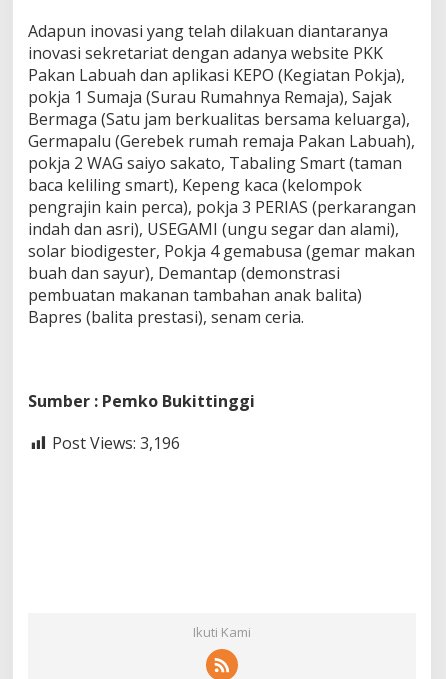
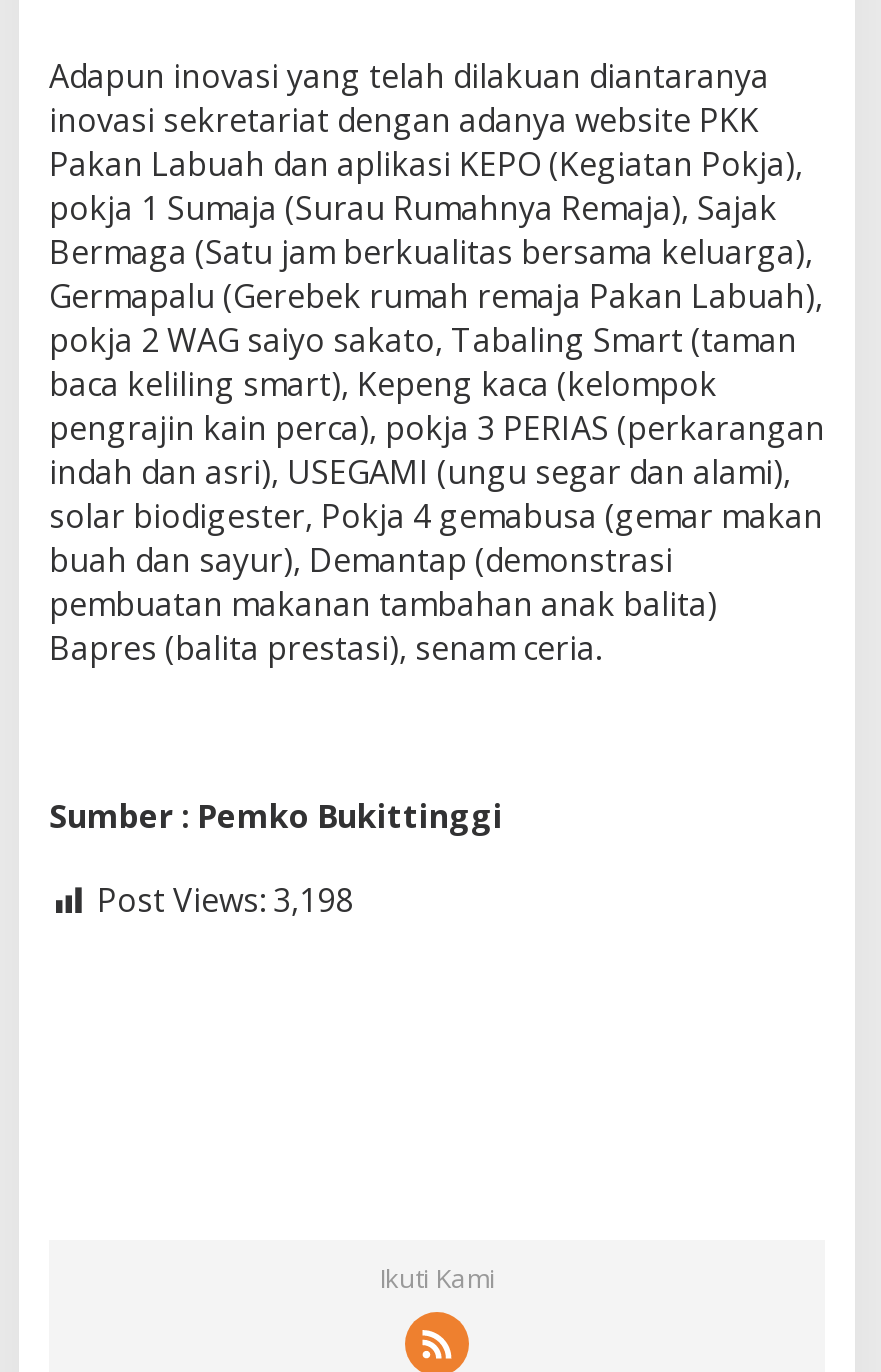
[52,432,180,454] Post Views: 3,196 -> [97,878,353,922] Post Views: 3,198

